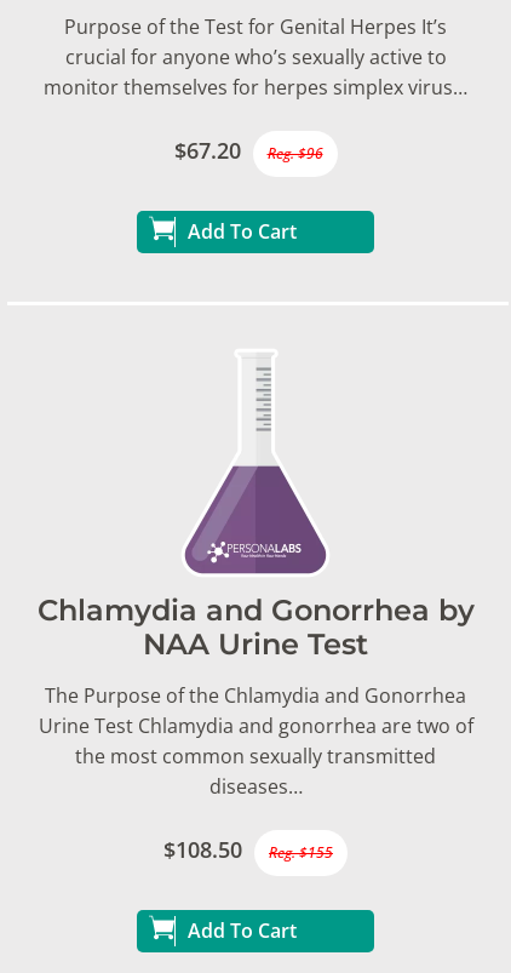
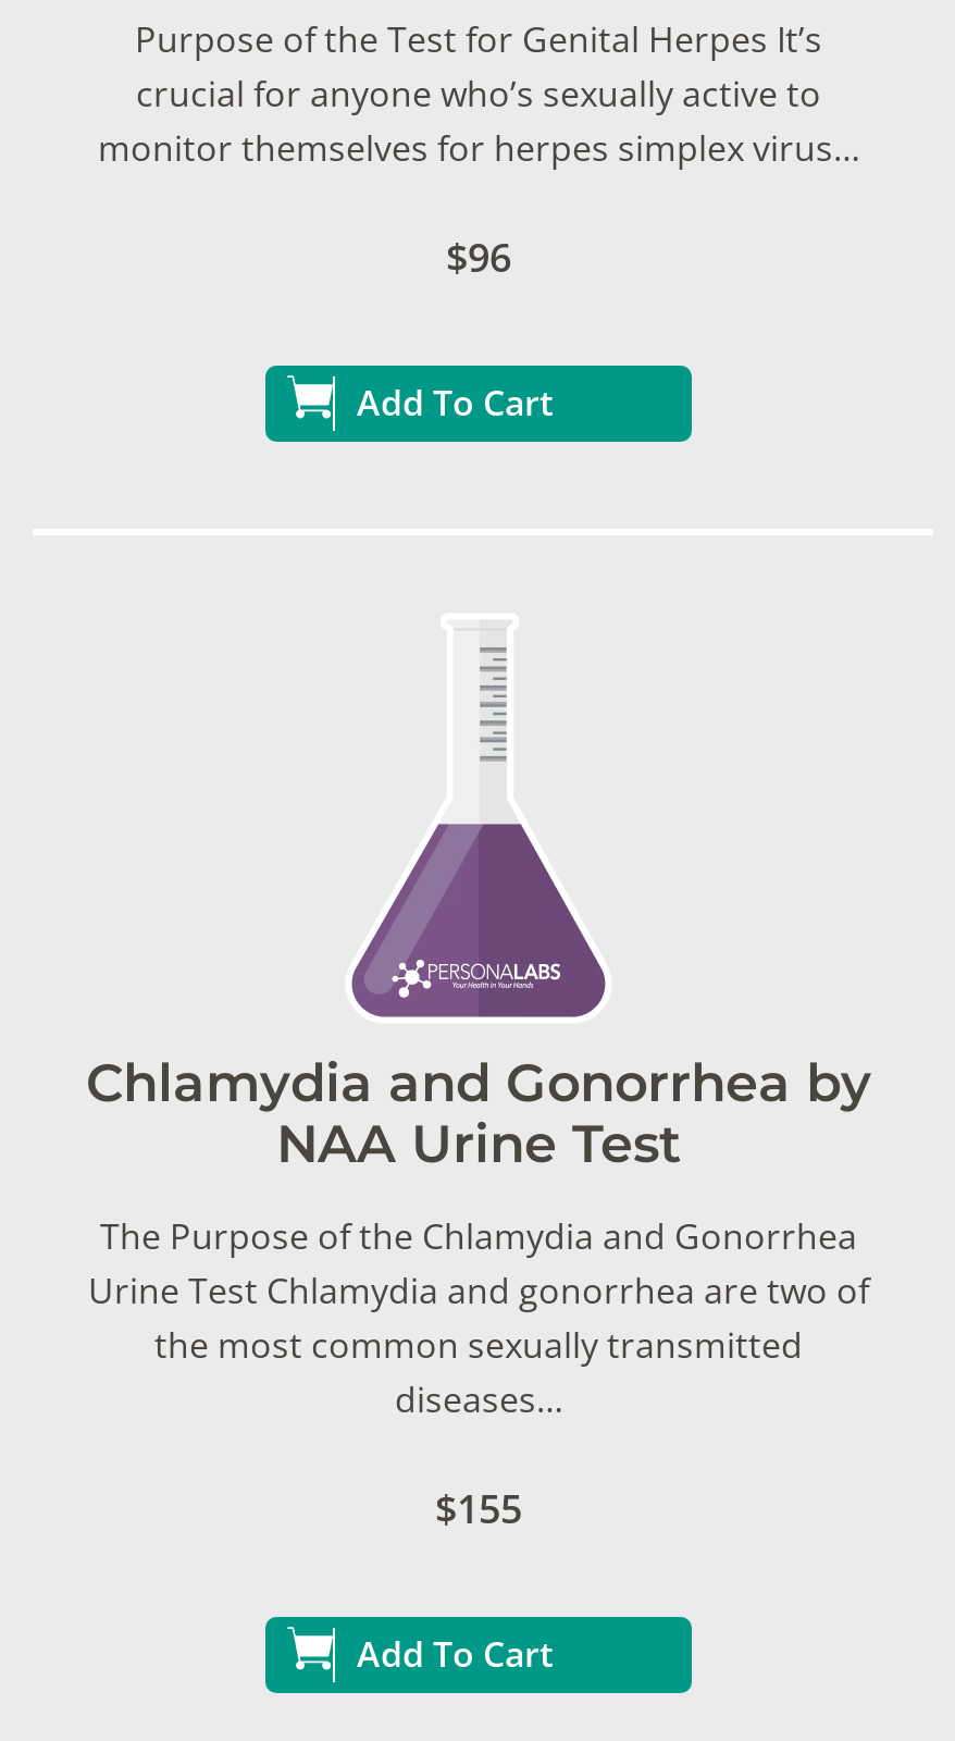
[174,136,323,165] $67.20 | Reg. $96 -> [446,232,511,284] $96
[163,835,333,864] $108.50 | Reg. $155 -> [435,1483,522,1535] $155

